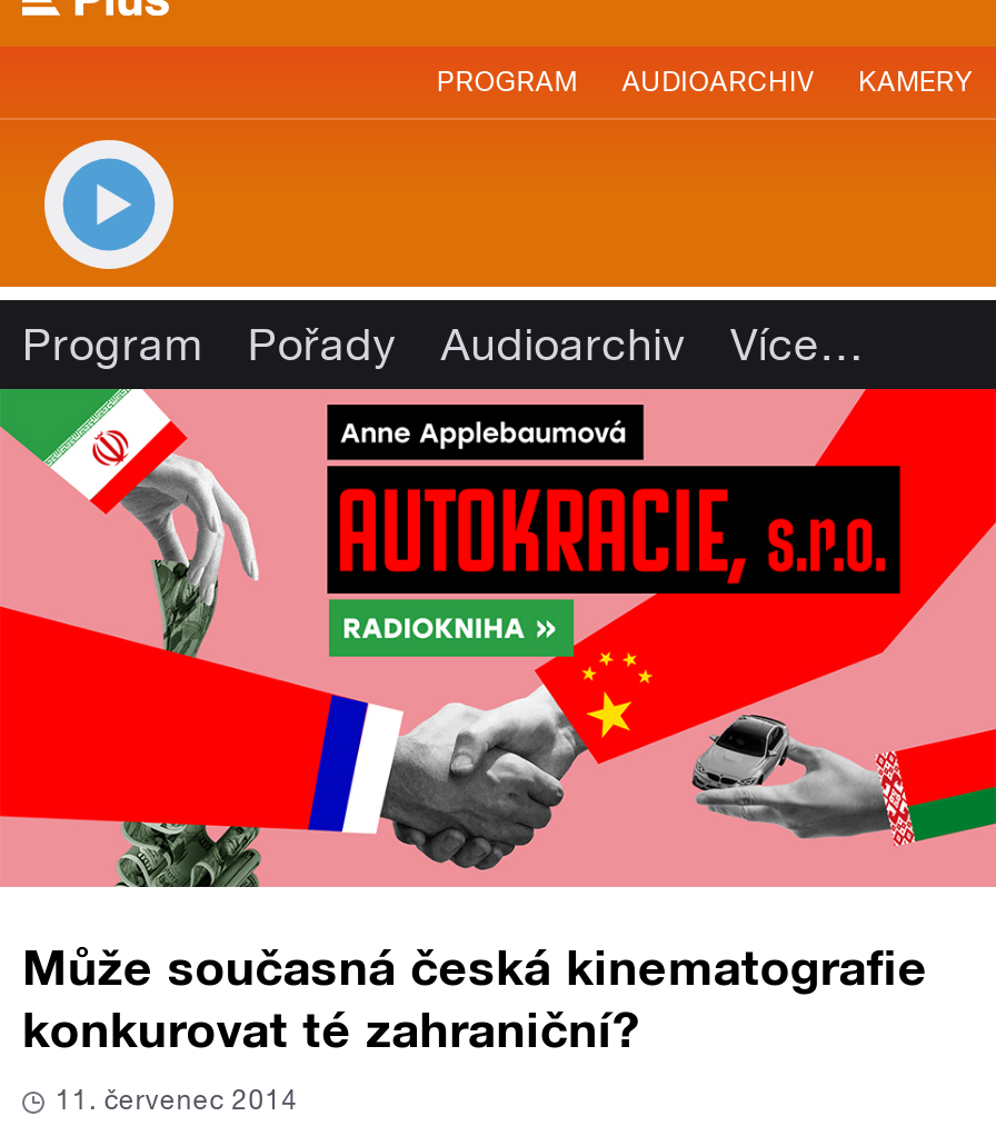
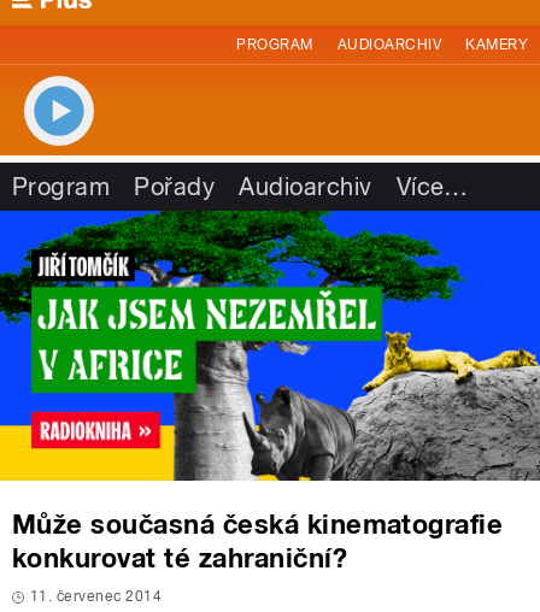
[7,387,989,889] [image] -> [4,210,536,482] [image]

